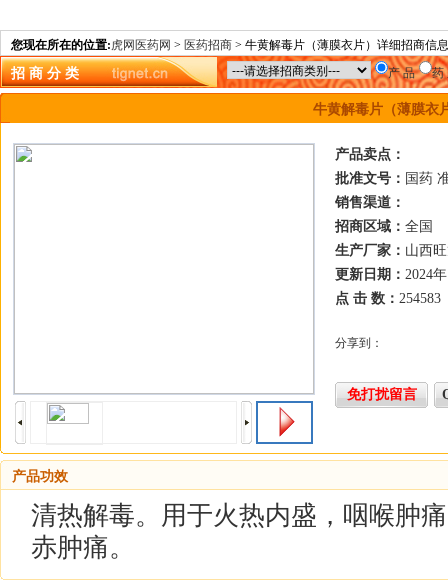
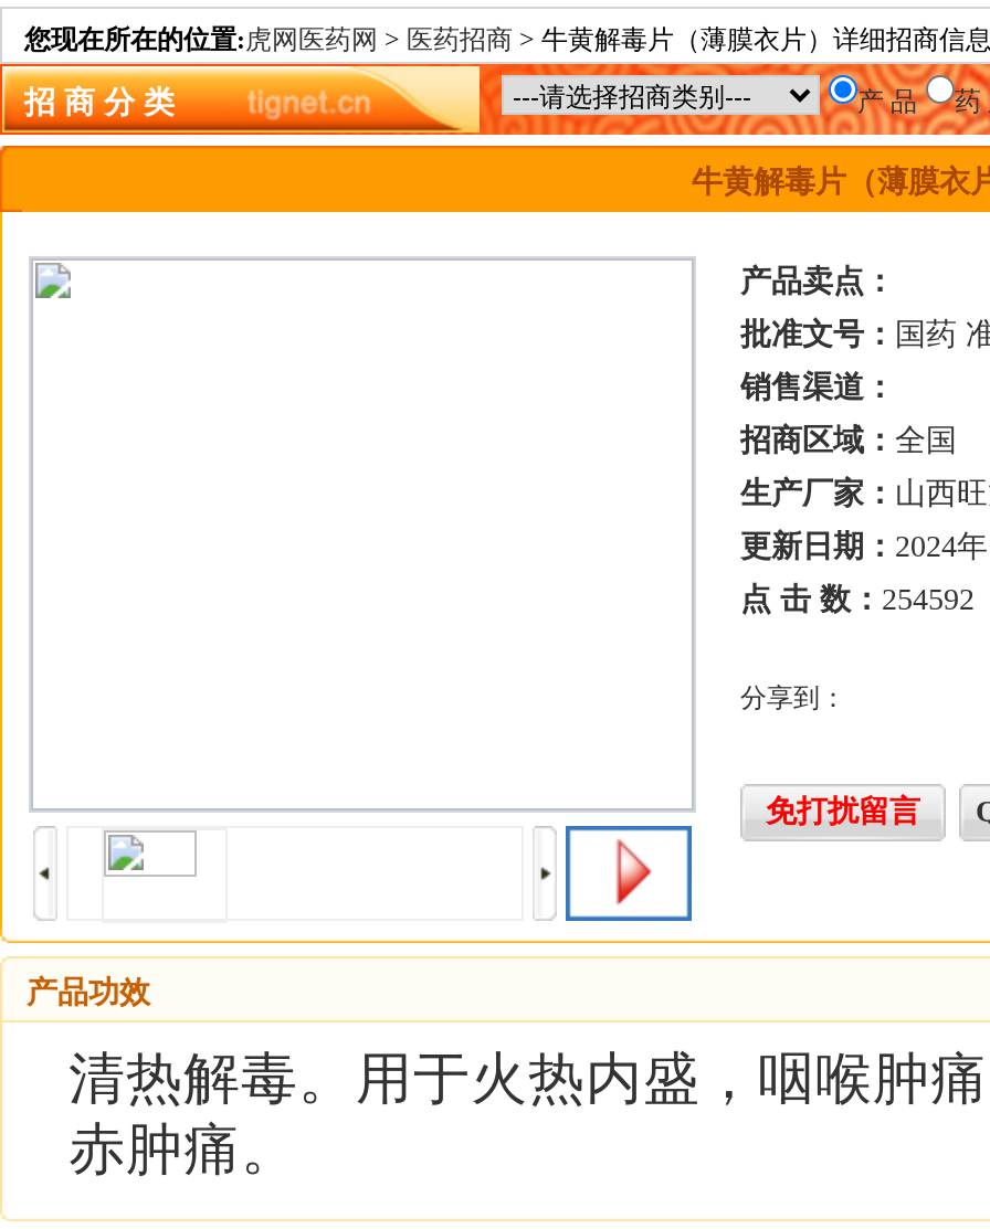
[335,291,441,306] 点 击 数：254583 -> [740,583,975,616] 点 击 数：254592

